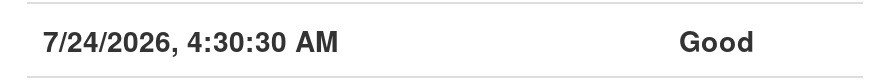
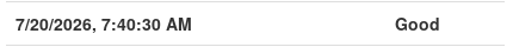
[43,20,339,60] 7/24/2026, 4:30:30 AM -> [16,12,192,35] 7/20/2026, 7:40:30 AM

